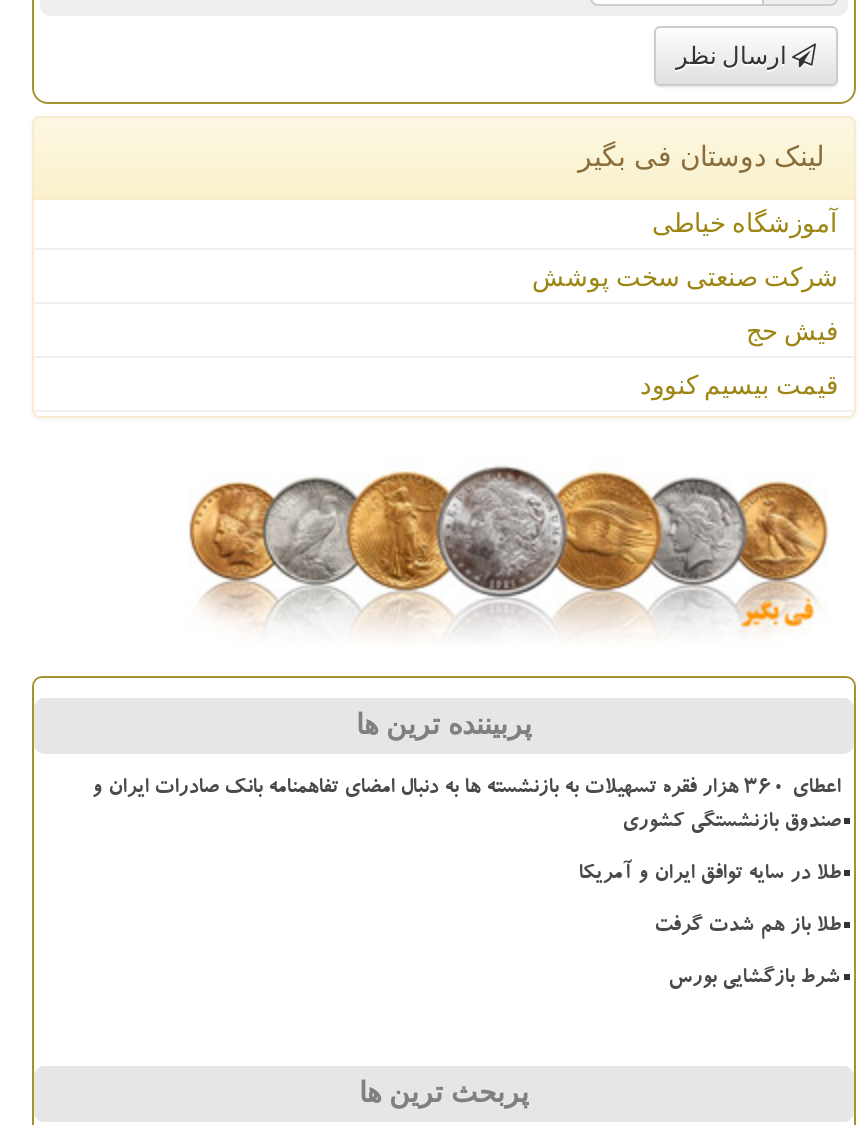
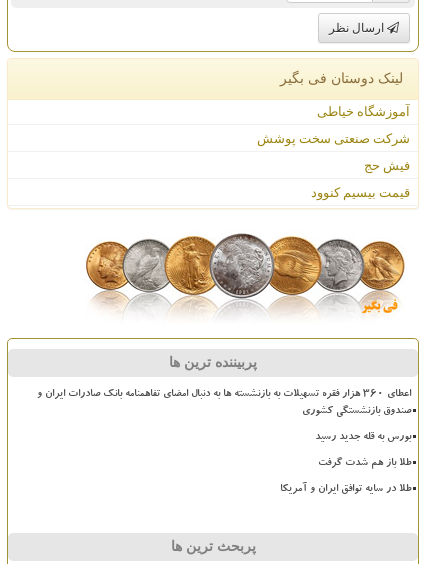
none -> [315,432,411,444] بورس به قله جدید رسید
moved [578,863,840,887] -> [280,484,411,496]: طلا در سایه توافق ایران و آمریکا
[668,967,840,991] شرط بازگشایی بورس -> none

